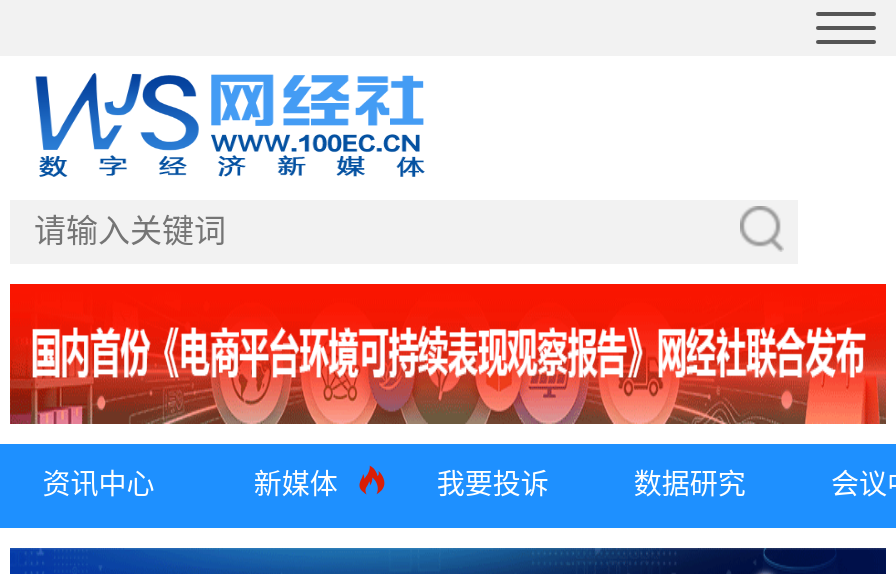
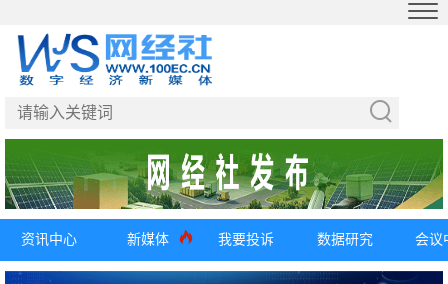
[8,282,888,426] [image] -> [4,138,444,210] [image]

